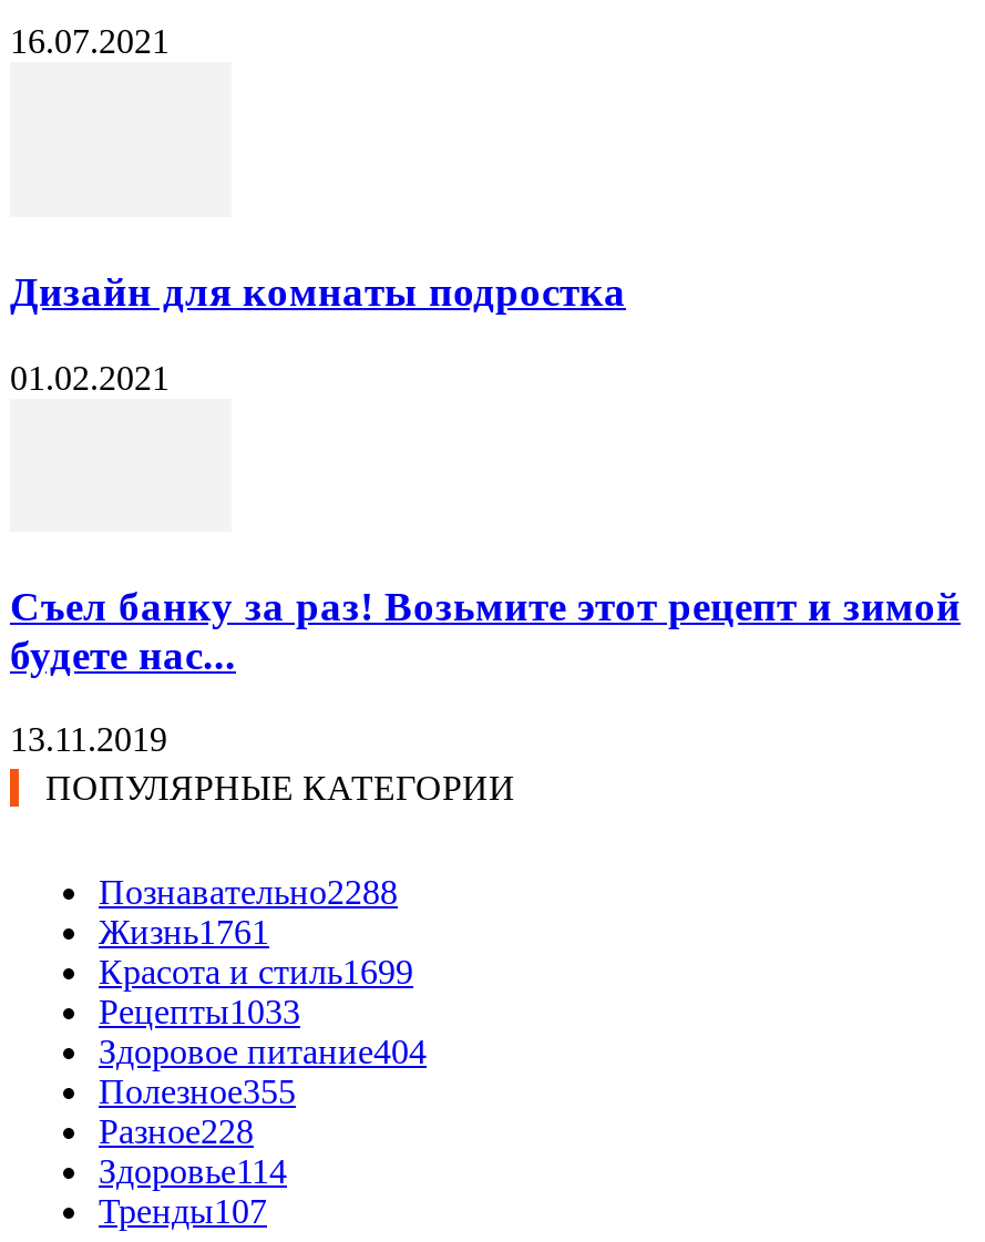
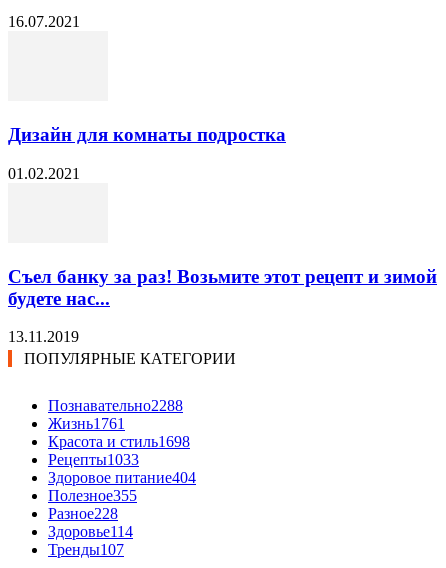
[99,953,413,991] Красота и стиль1699 -> [48,433,190,450] Красота и стиль1698

